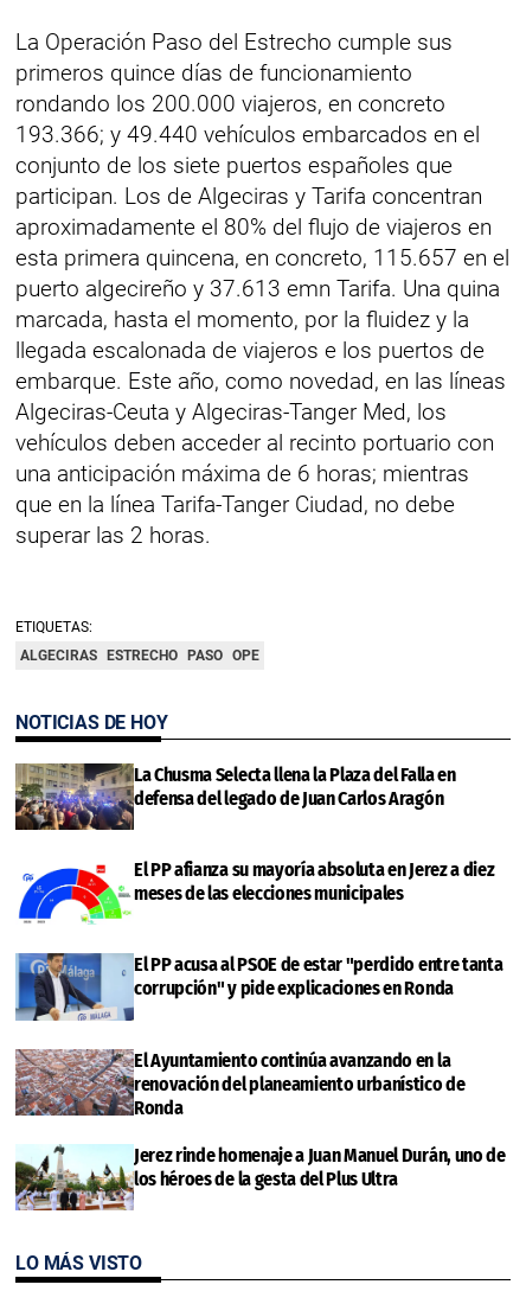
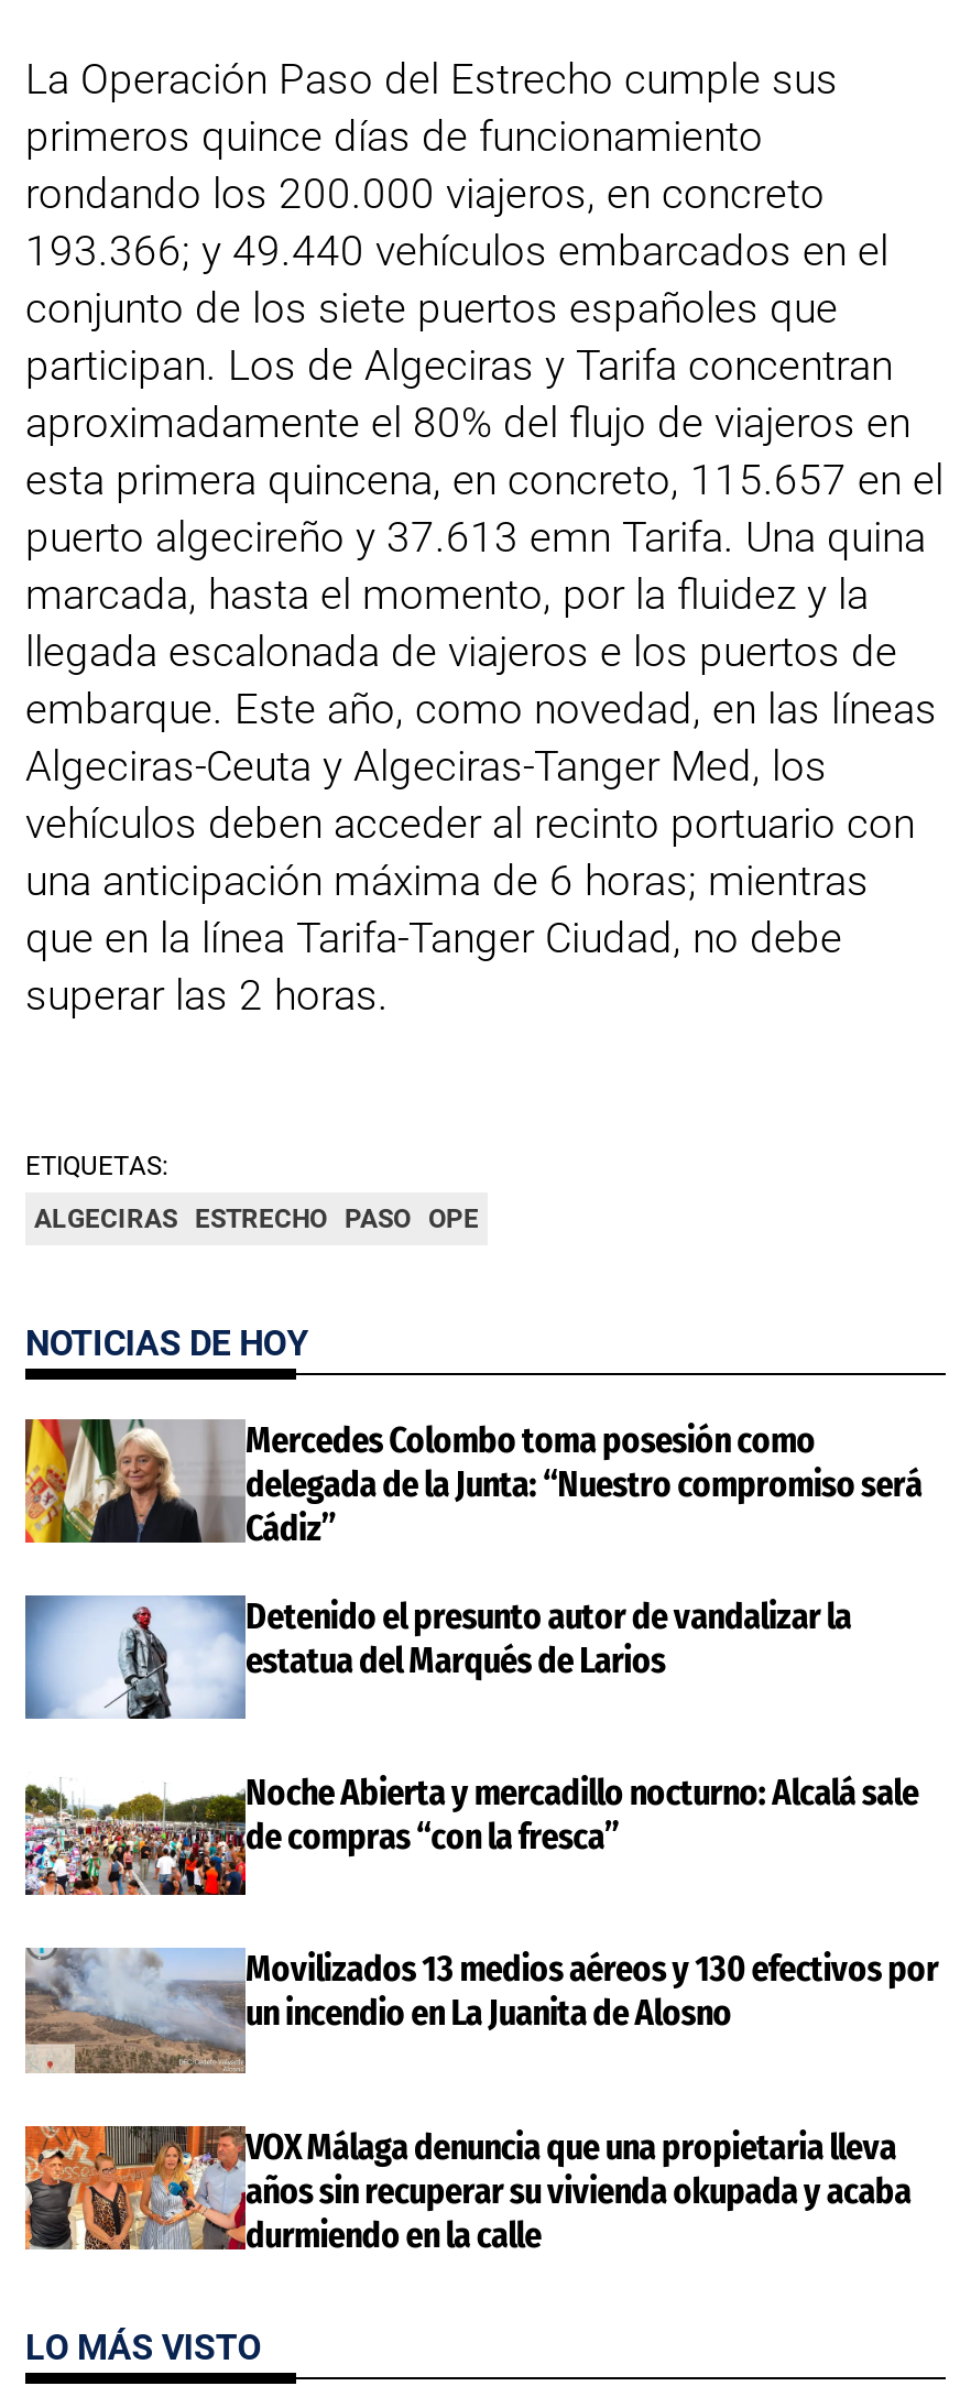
[14,762,456,831] [image] | La Chusma Selecta llena la Plaza del Falla en | defensa del legado de Juan Carlos Aragón -> [23,1417,922,1549] [image] | Mercedes Colombo toma posesión como | delegada de la Junta: “Nuestro compromiso será | Cádiz”
[15,858,494,925] [image] | El PP afianza su mayoría absoluta en Jerez a diez | meses de las elecciones municipales -> [23,1593,851,1721] [image] | Detenido el presunto autor de vandalizar la | estatua del Marqués de Larios
[15,952,503,1022] [image] | El PP acusa al PSOE de estar "perdido entre tanta | corrupción" y pide explicaciones en Ronda -> [23,1772,918,1897] [image] | Noche Abierta y mercadillo nocturno: Alcalá sale | de compras “con la fresca”
[15,1048,465,1119] [image] | El Ayuntamiento continúa avanzando en la | renovación del planeamiento urbanístico de | Ronda -> [25,1948,938,2075] [image] | Movilizados 13 medios aéreos y 130 efectivos por | un incendio en La Juanita de Alosno
[14,1144,505,1212] [image] | Jerez rinde homenaje a Juan Manuel Durán, uno de | los héroes de la gesta del Plus Ultra -> [23,2124,911,2256] [image] | VOX Málaga denuncia que una propietaria lleva | años sin recuperar su vivienda okupada y acaba | durmiendo en la calle

